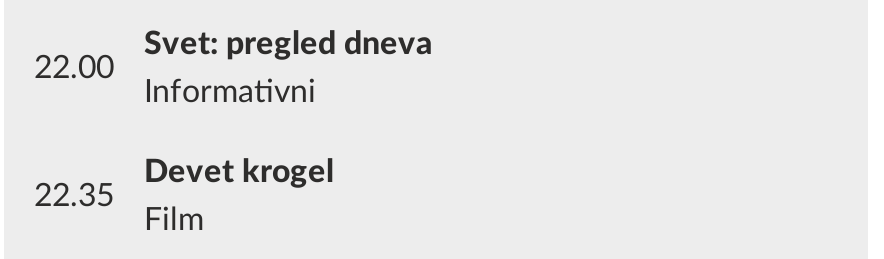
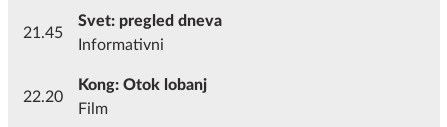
[34,52,114,84] 22.00 -> [23,25,63,41] 21.45
[144,156,334,188] Devet krogel -> [78,77,207,93] Kong: Otok lobanj
[34,180,114,212] 22.35 -> [23,89,63,105] 22.20

